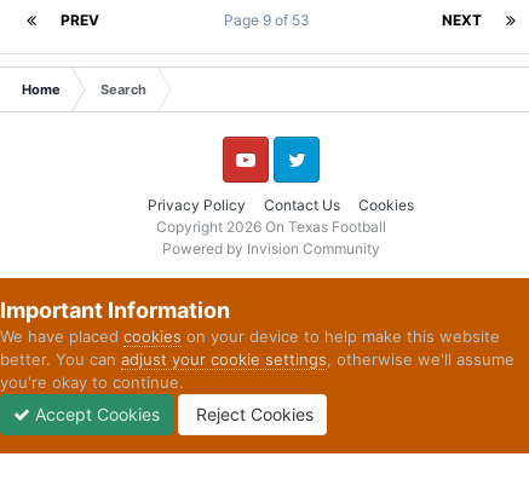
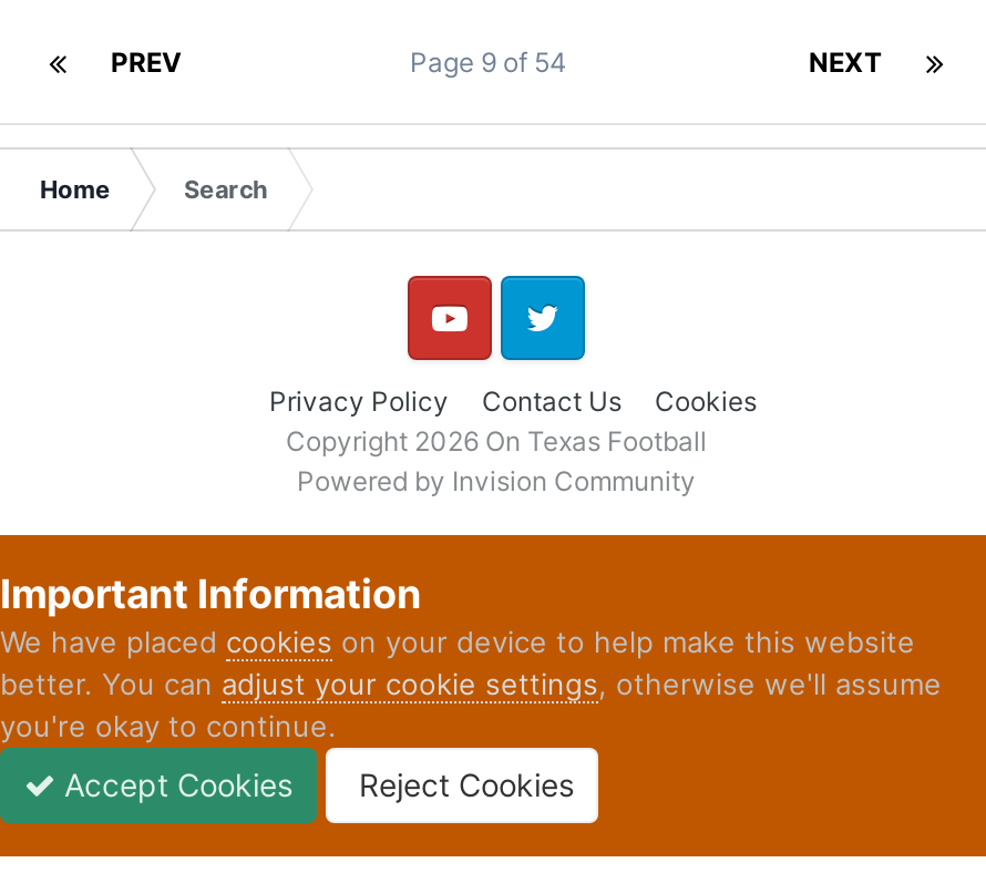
[224,11,317,29] Page 9 of 53 -> [410,45,581,78] Page 9 of 54

